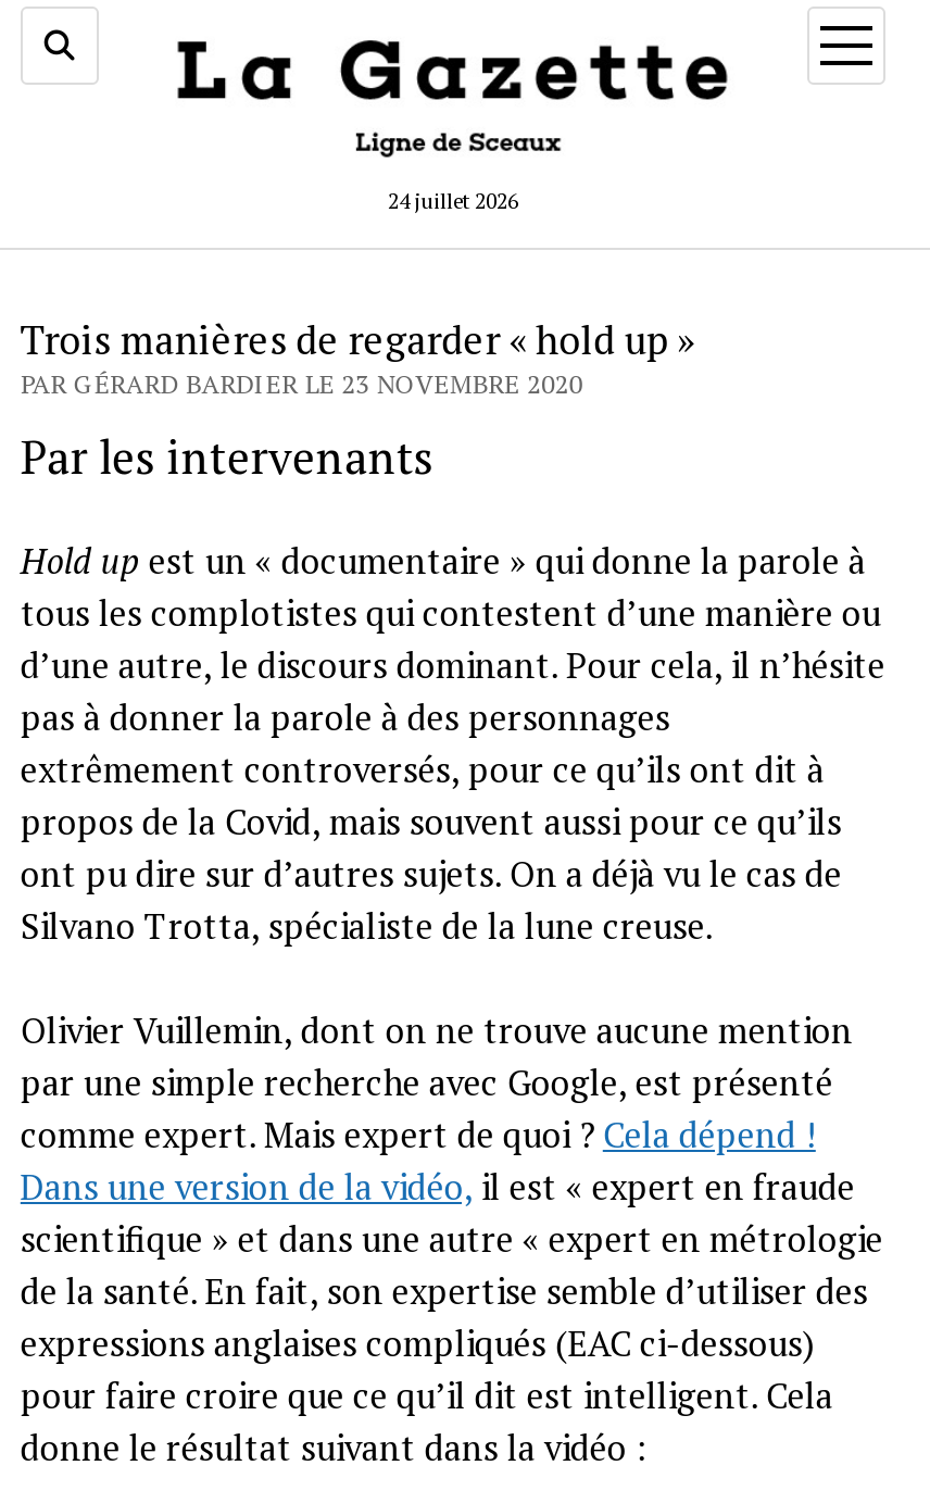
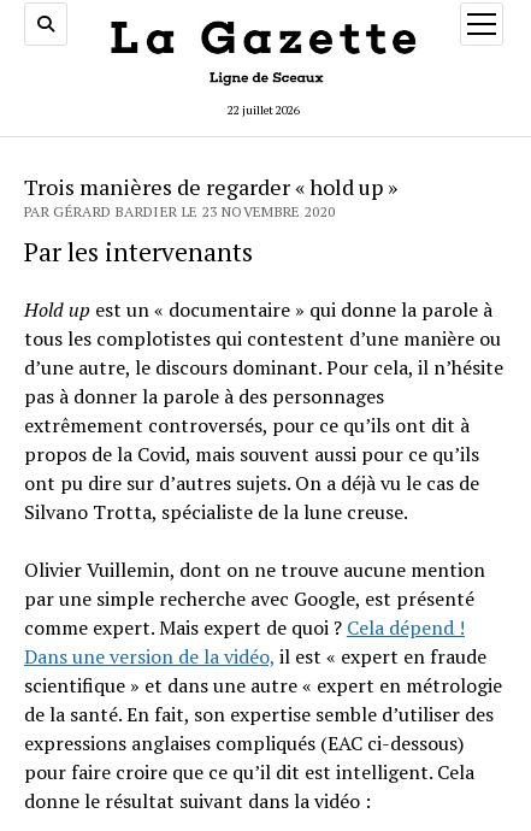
[388,186,518,215] 24 juillet 2026 -> [228,102,300,118] 22 juillet 2026

